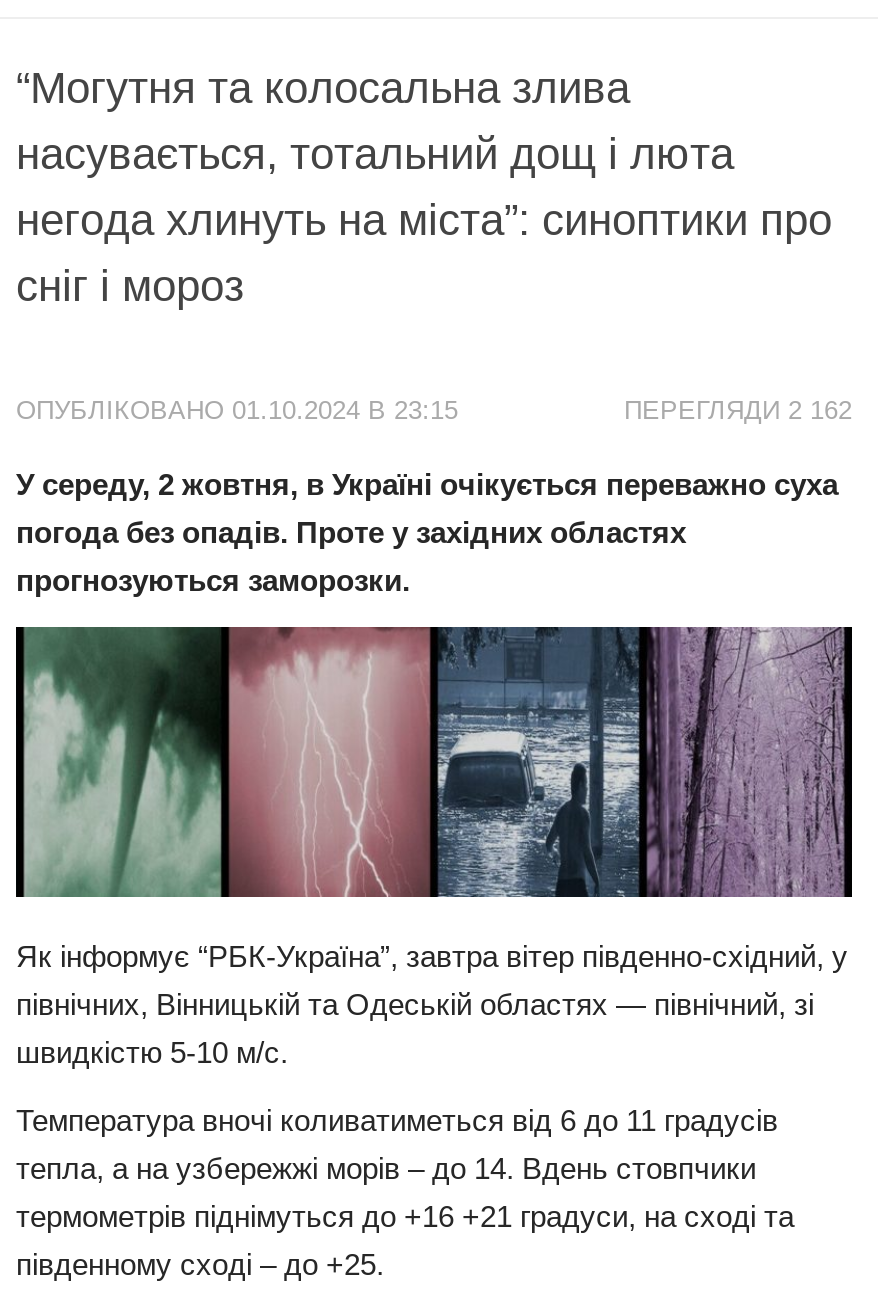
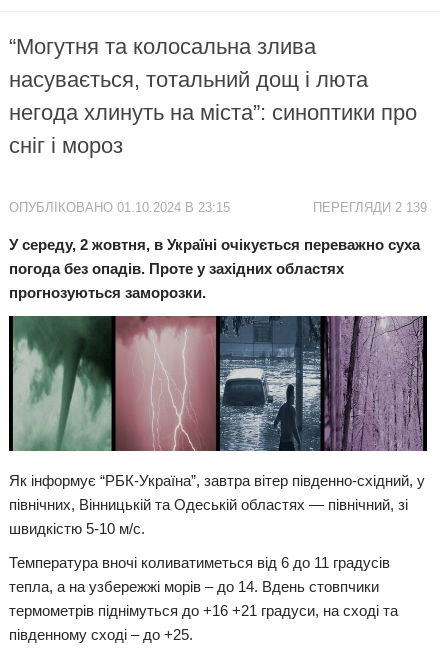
[624,395,852,425] ПЕРЕГЛЯДИ 2 162 -> [313,200,427,215] ПЕРЕГЛЯДИ 2 139

